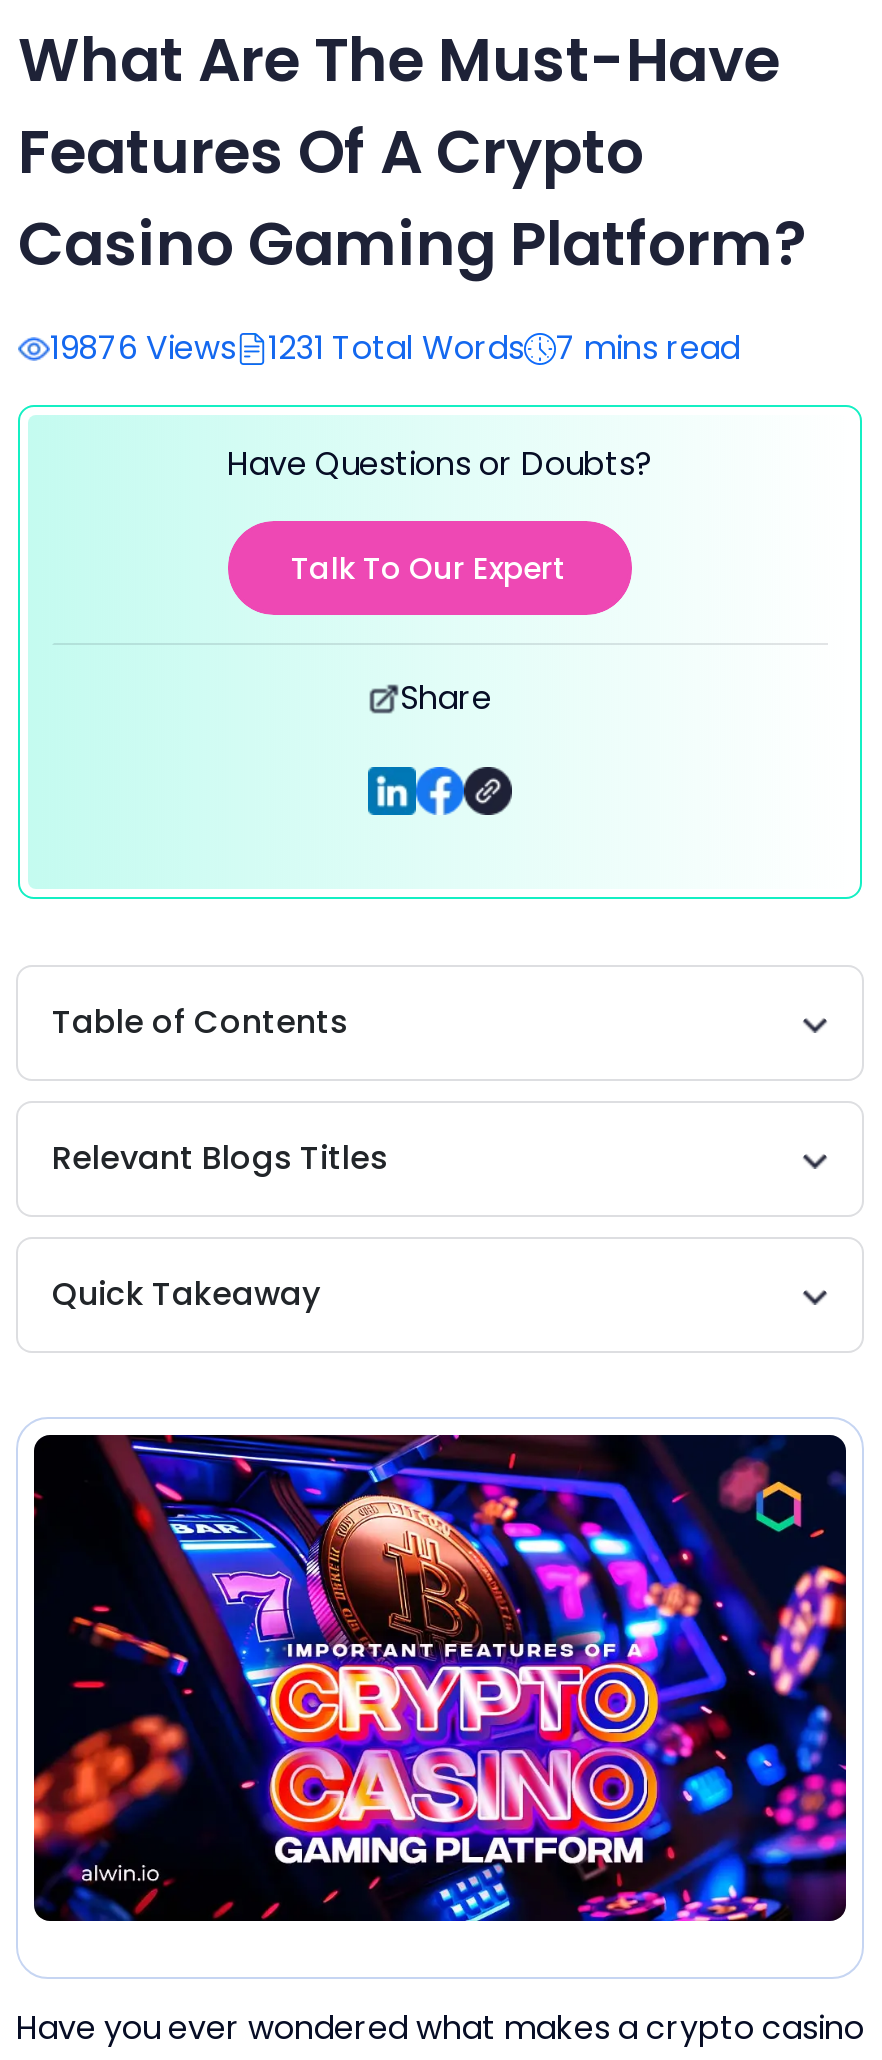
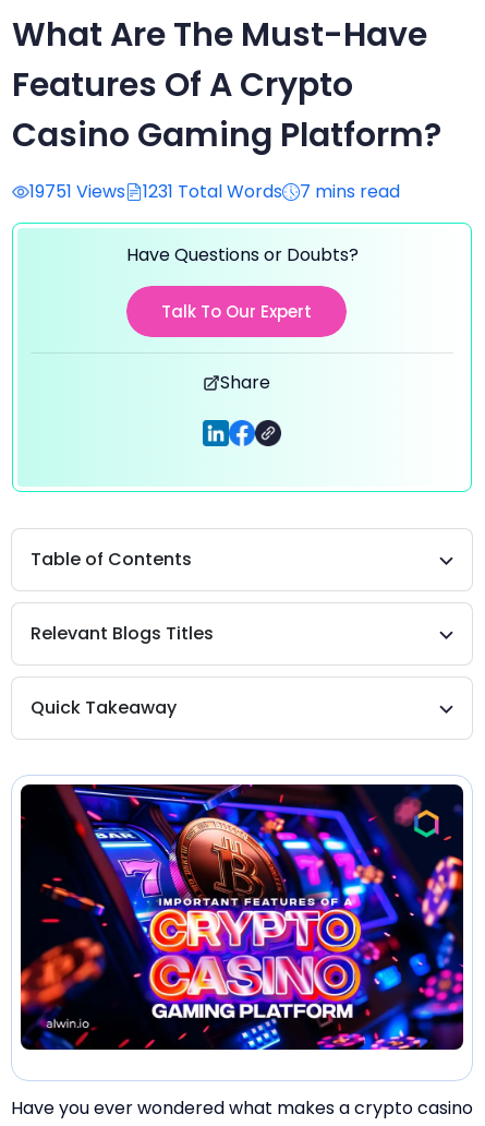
[50,325,740,371] 19876 Views 1231 Total Words 7 mins read -> [29,179,400,204] 19751 Views 1231 Total Words 7 mins read

